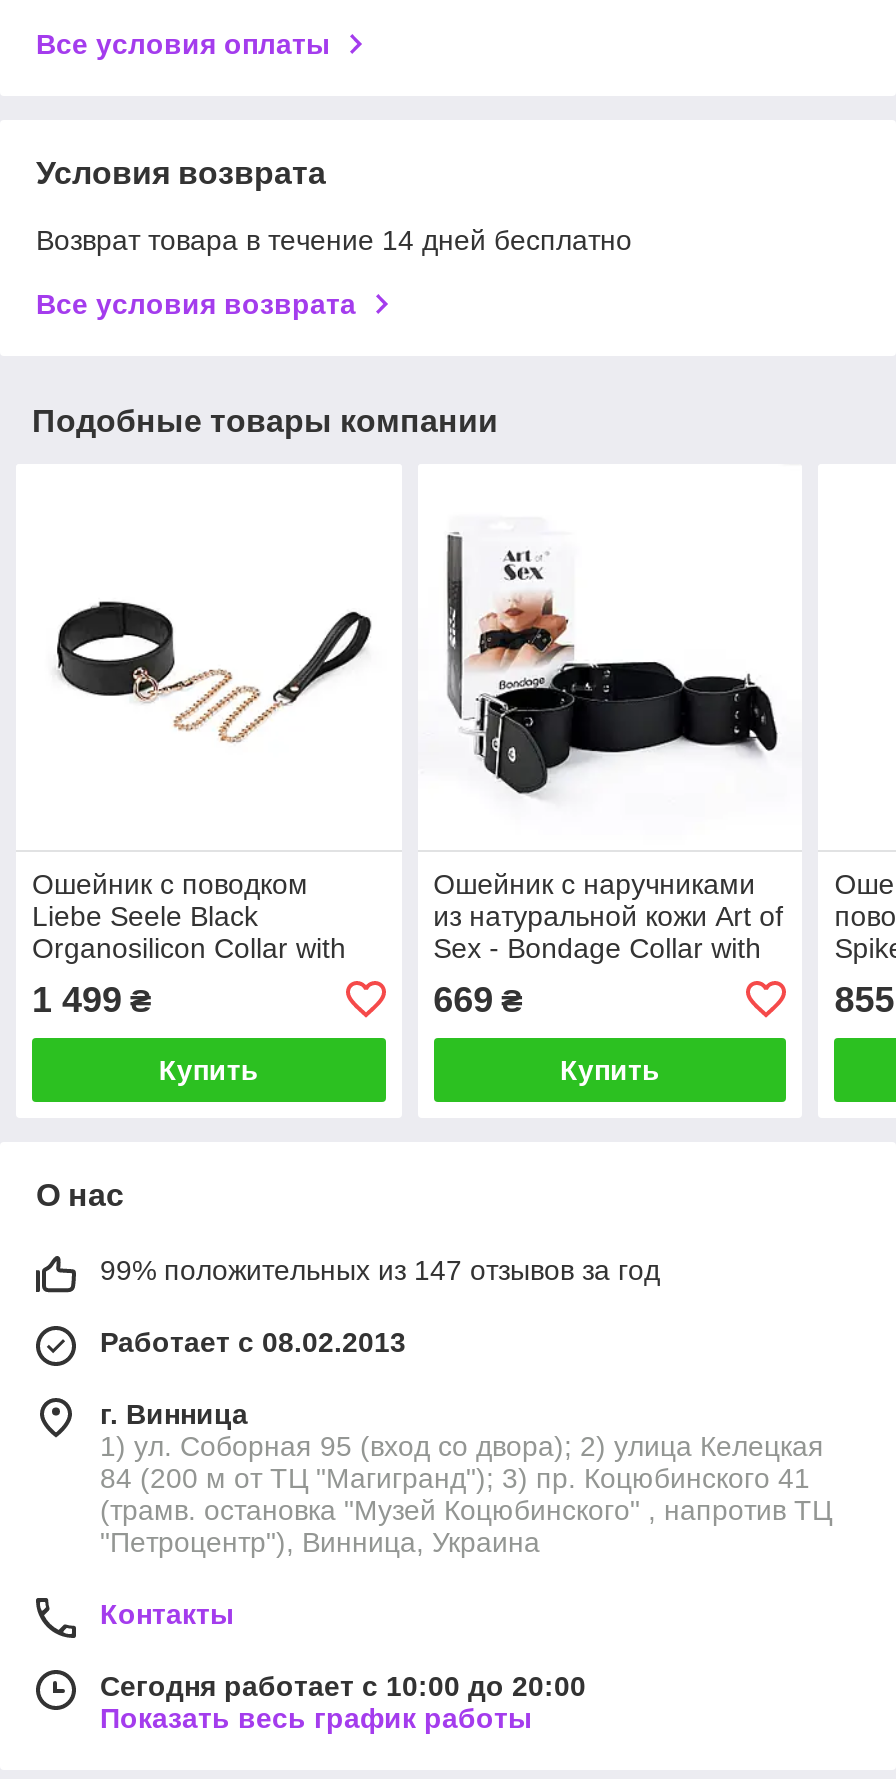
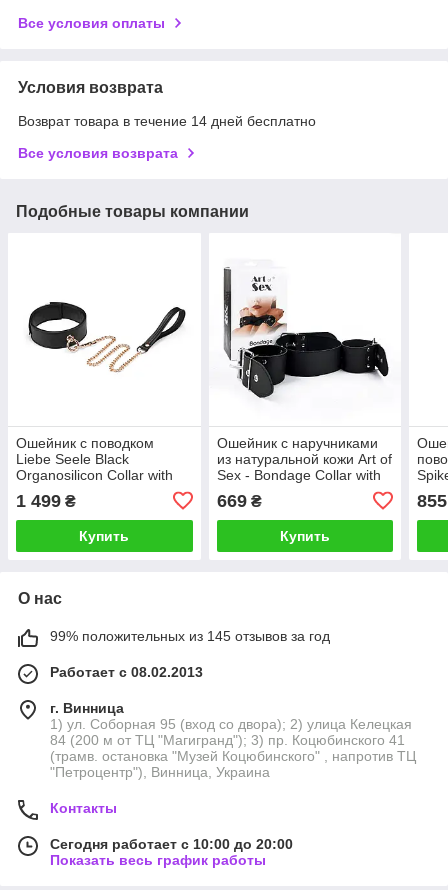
[100,1254,660,1286] 99% положительных из 147 отзывов за год -> [50,628,330,644] 99% положительных из 145 отзывов за год

